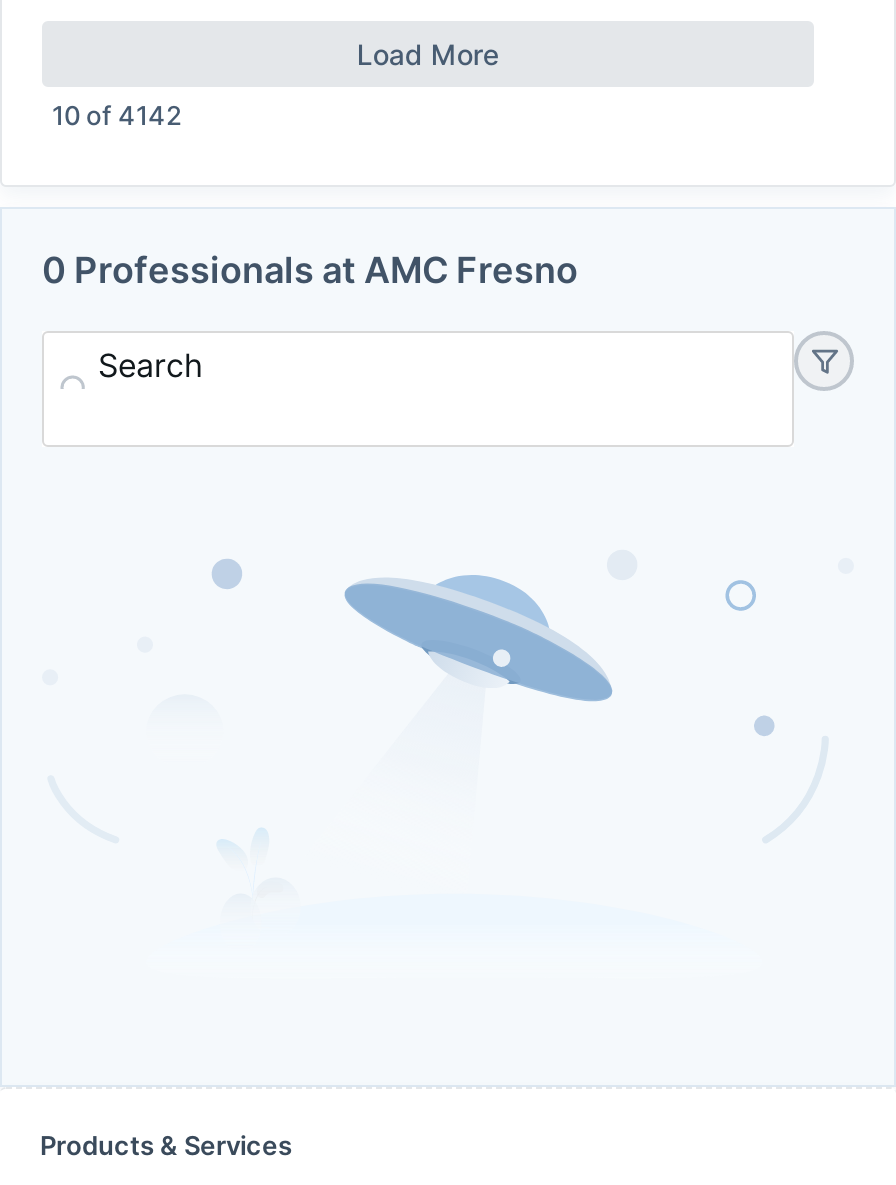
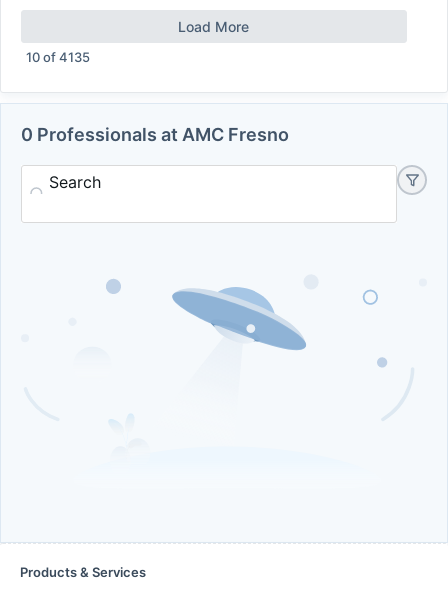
[52,99,182,131] 10 of 4142 -> [26,49,90,65] 10 of 4135

